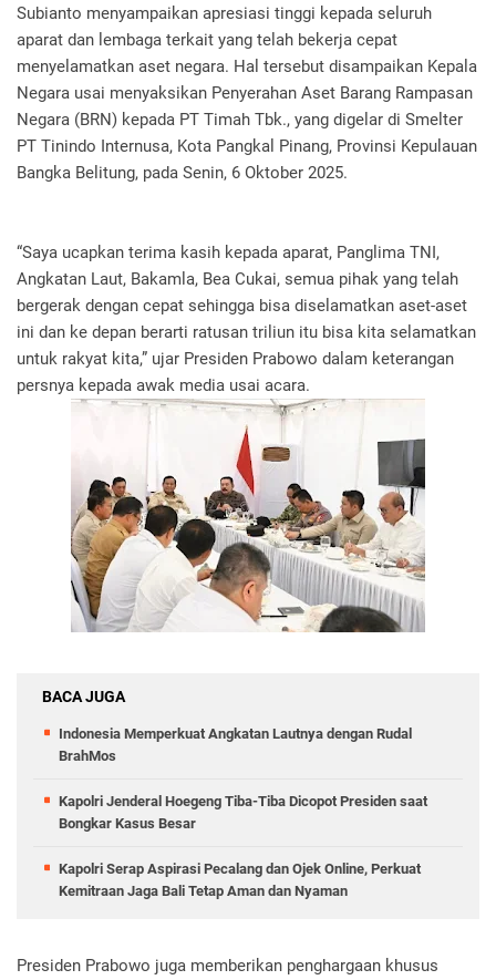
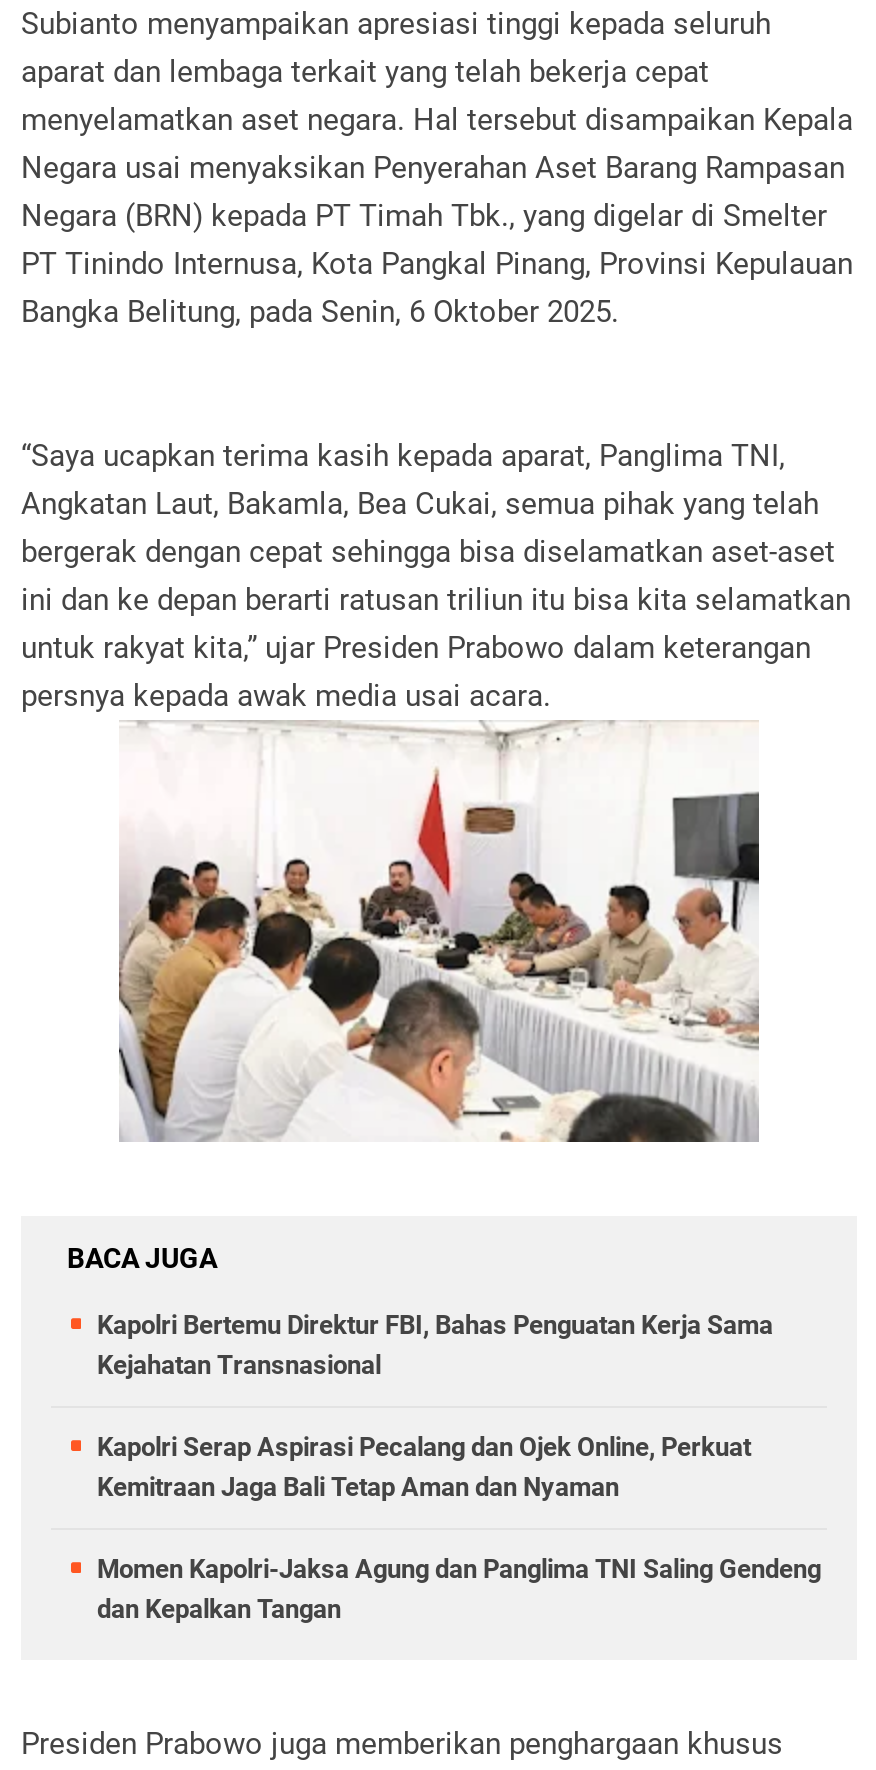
[59,726,427,832] Indonesia Memperkuat Angkatan Lautnya dengan Rudal | BrahMos | Kapolri Jenderal Hoegeng Tiba-Tiba Dicopot Presiden saat | Bongkar Kasus Besar -> [97,1311,773,1381] Kapolri Bertemu Direktur FBI, Bahas Penguatan Kerja Sama | Kejahatan Transnasional
moved [59,861,421,900] -> [97,1433,751,1503]: Kapolri Serap Aspirasi Pecalang dan Ojek Online, Perkuat | Kemitraan Jaga Bali Tetap Aman dan Nyaman
none -> [97,1555,821,1625] Momen Kapolri-Jaksa Agung dan Panglima TNI Saling Gendeng | dan Kepalkan Tangan

